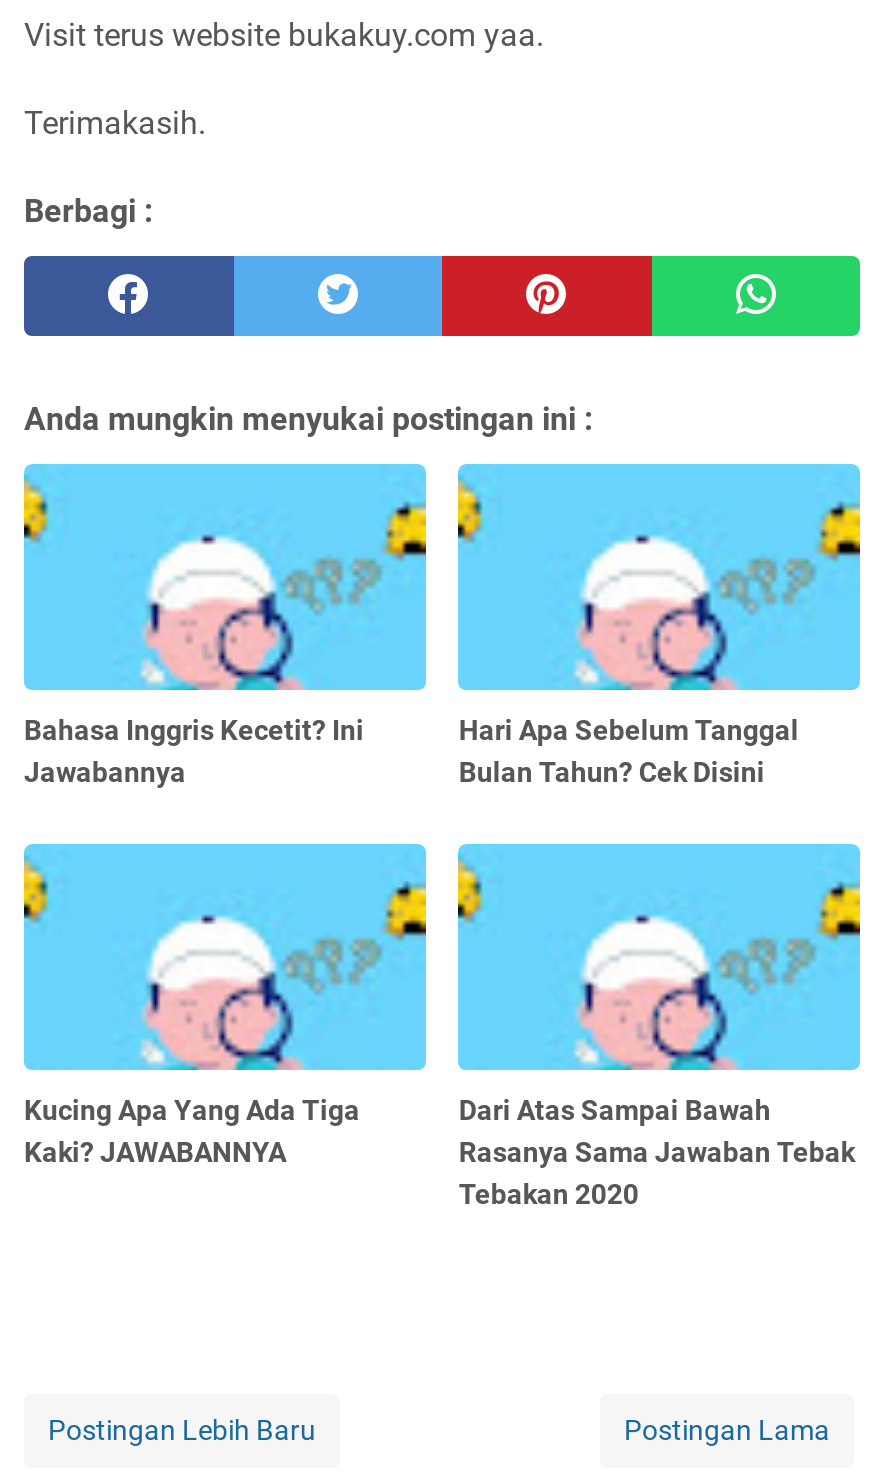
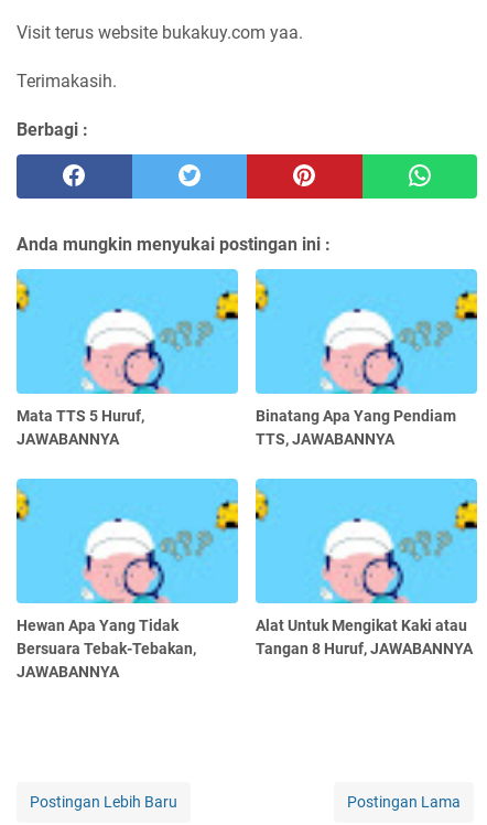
[24,714,364,788] Bahasa Inggris Kecetit? Ini | Jawabannya -> [17,407,144,448] Mata TTS 5 Huruf, | JAWABANNYA
[459,714,799,788] Hari Apa Sebelum Tanggal | Bulan Tahun? Cek Disini -> [256,407,456,448] Binatang Apa Yang Pendiam | TTS, JAWABANNYA
[24,1094,360,1168] Kucing Apa Yang Ada Tiga | Kaki? JAWABANNYA -> [17,617,196,681] Hewan Apa Yang Tidak | Bersuara Tebak-Tebakan, | JAWABANNYA
[459,1094,855,1210] Dari Atas Sampai Bawah | Rasanya Sama Jawaban Tebak | Tebakan 2020 -> [256,617,473,657] Alat Untuk Mengikat Kaki atau | Tangan 8 Huruf, JAWABANNYA

